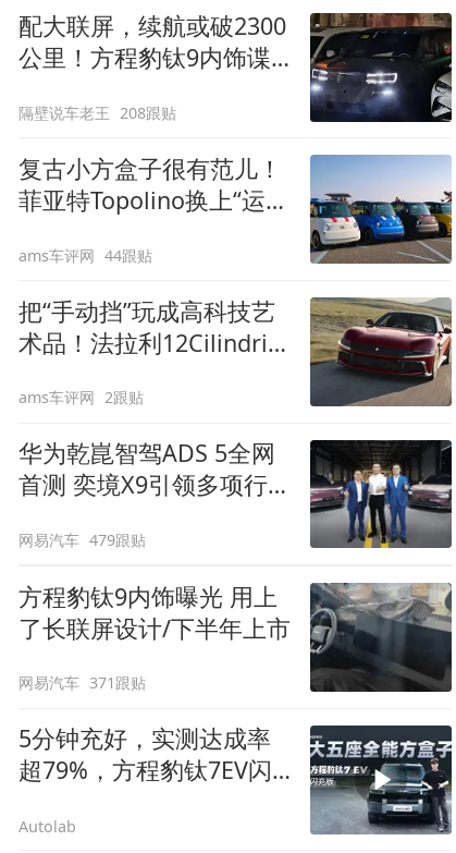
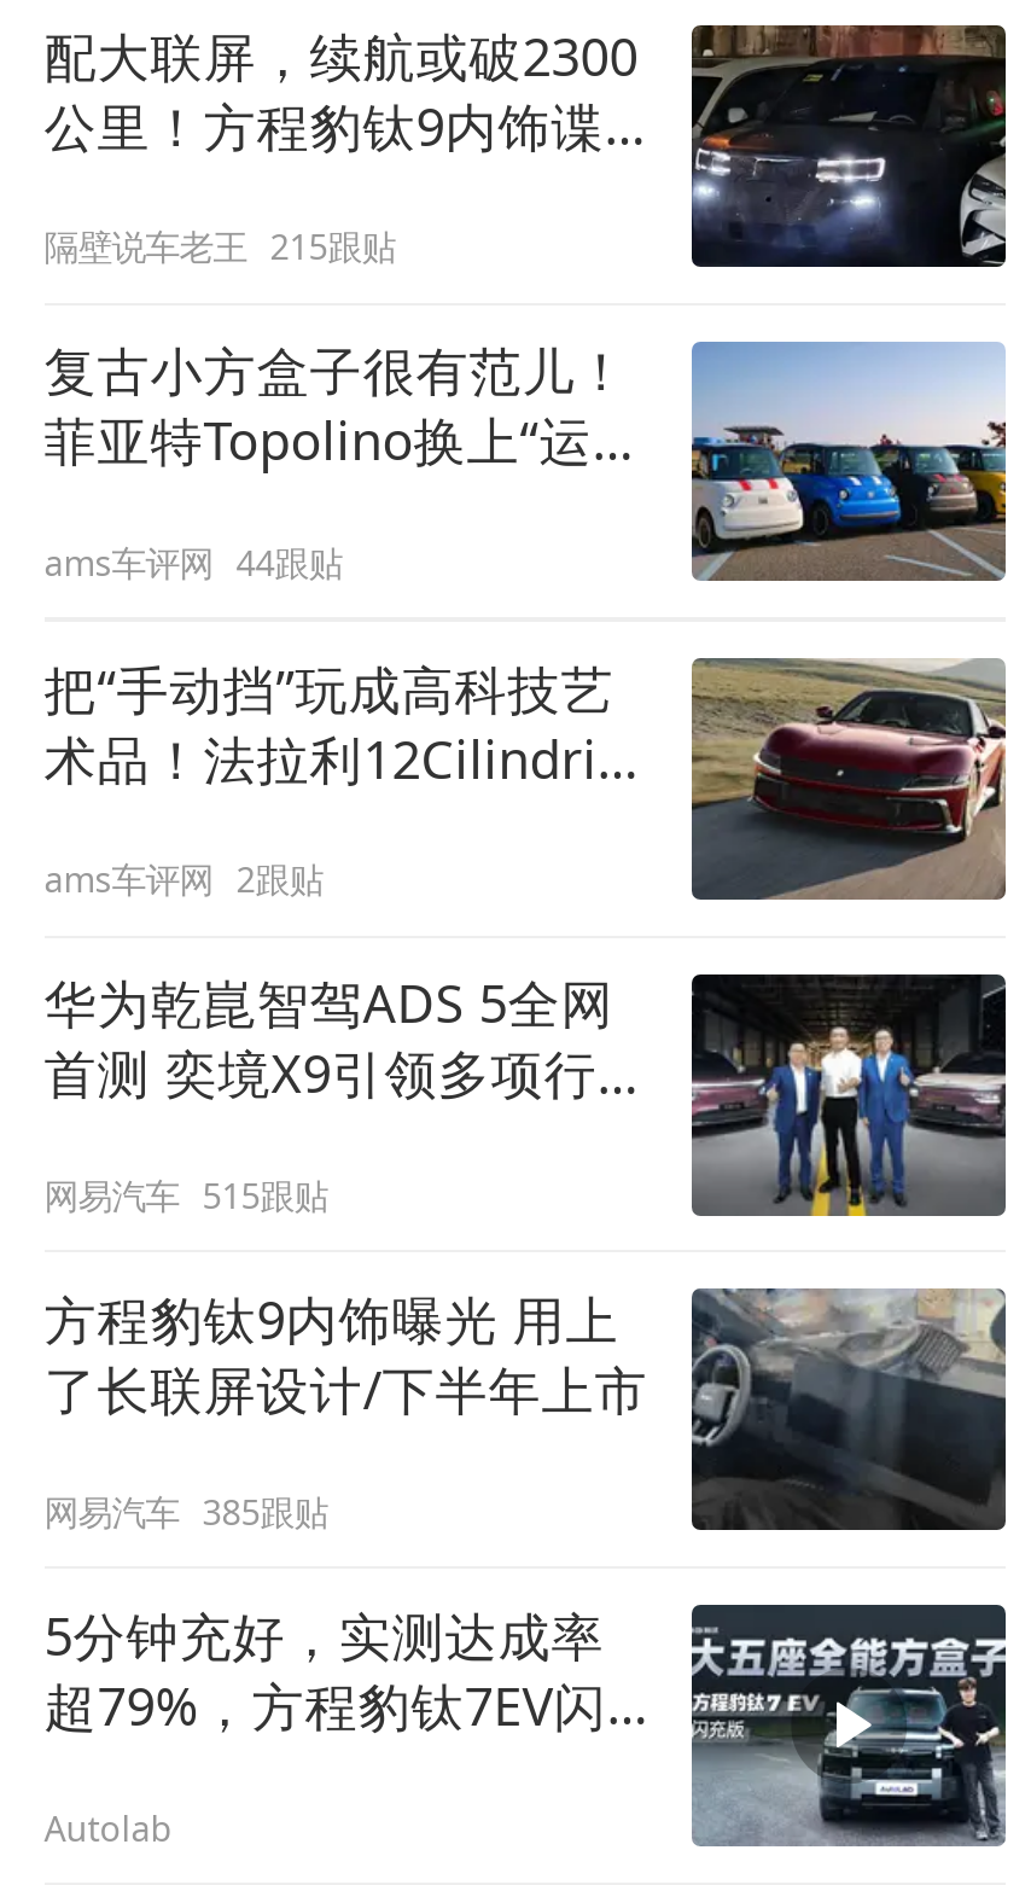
[18,102,177,123] 隔壁说车老王 208跟贴 -> [44,223,395,269] 隔壁说车老王 215跟贴
[18,529,146,550] 网易汽车 479跟贴 -> [44,1172,328,1218] 网易汽车 515跟贴
[18,672,146,693] 网易汽车 371跟贴 -> [44,1487,328,1533] 网易汽车 385跟贴

